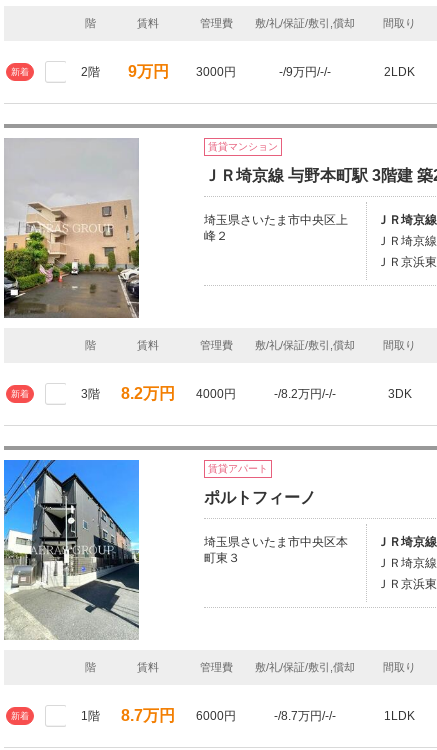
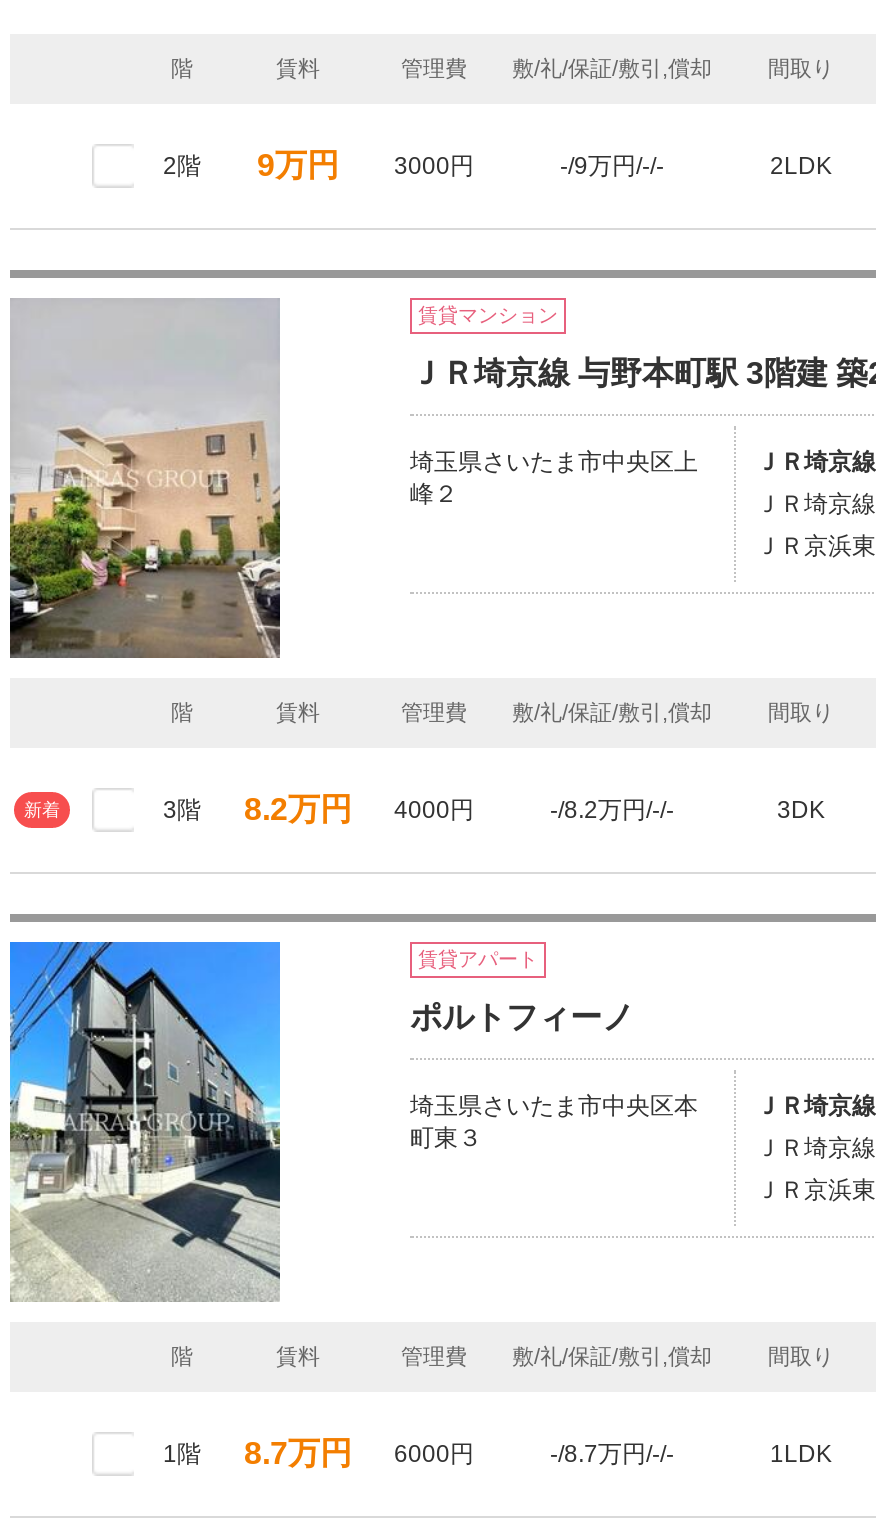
[11,67,29,77] 新着 -> none
[11,711,29,721] 新着 -> none

